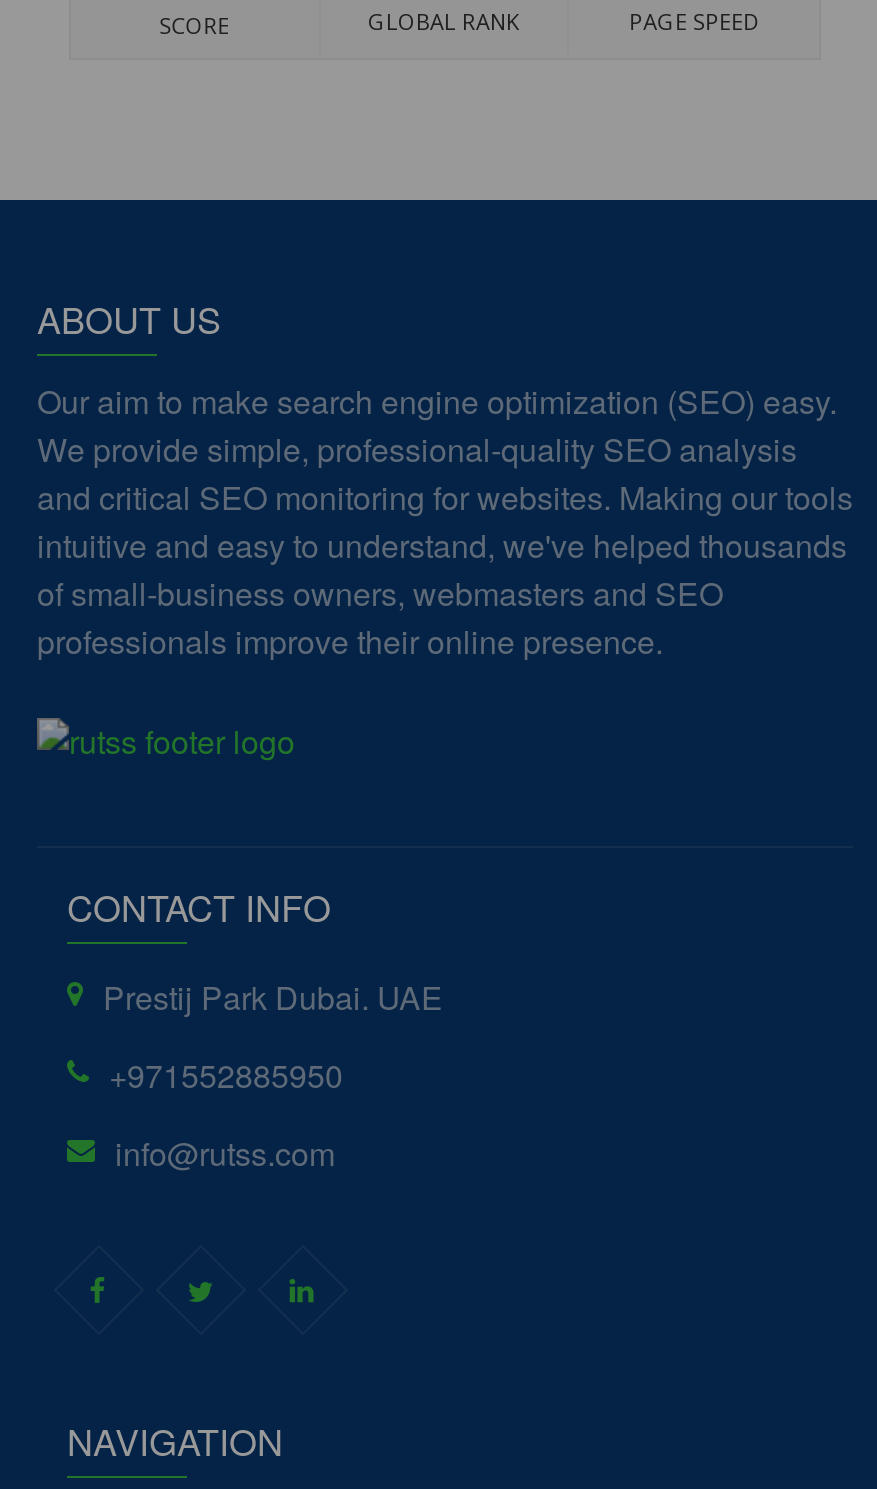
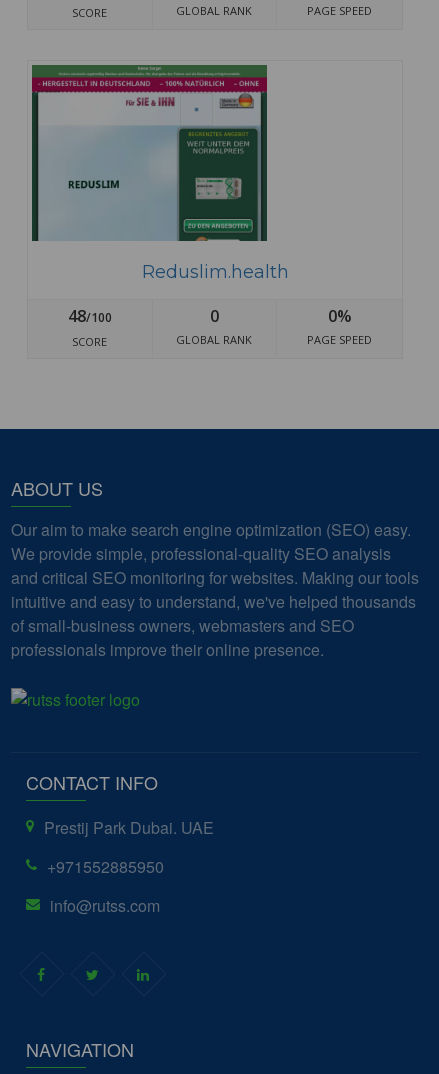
none -> [31,64,288,349] [image] | Reduslim.health | 48/100 | SCORE
none -> [176,305,252,347] 0 | GLOBAL RANK
none -> [307,305,372,347] 0% | PAGE SPEED

